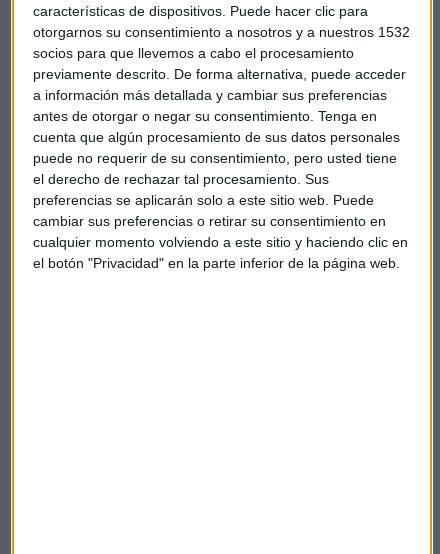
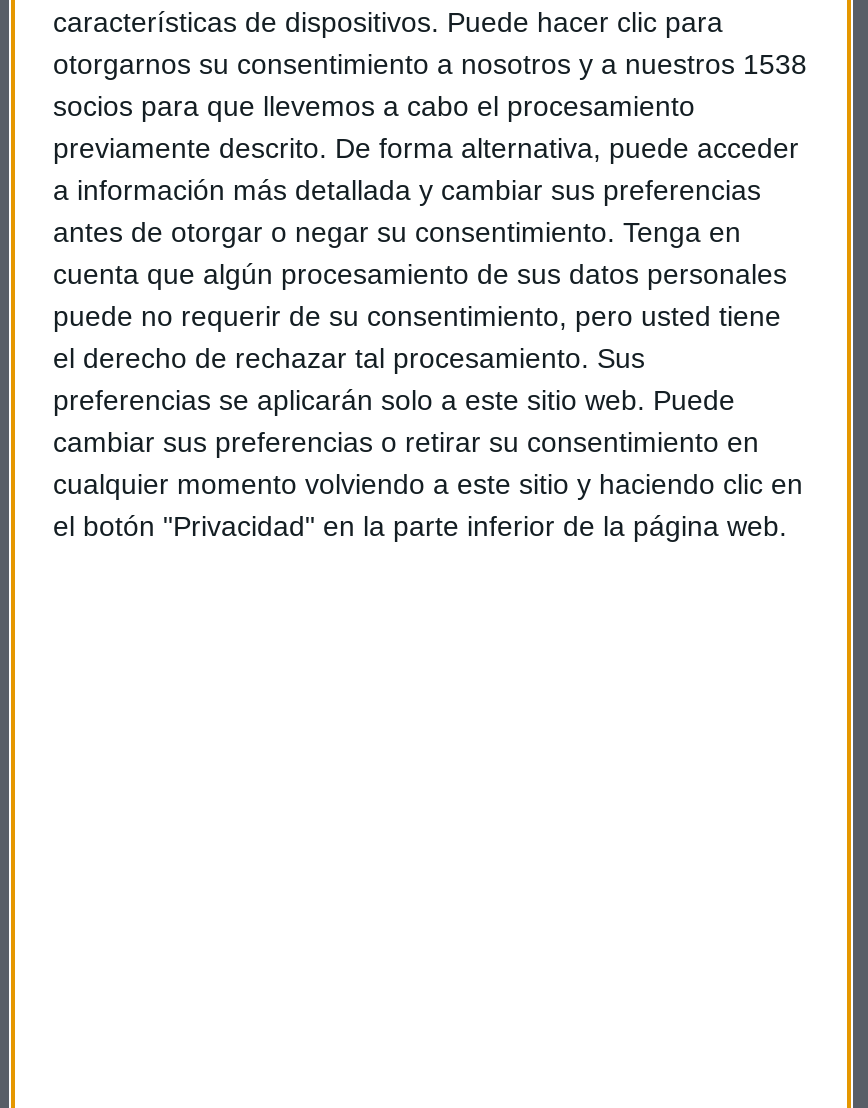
[33,24,410,40] otorgarnos su consentimiento a nosotros y a nuestros 1532 -> [53,48,807,80] otorgarnos su consentimiento a nosotros y a nuestros 1538

